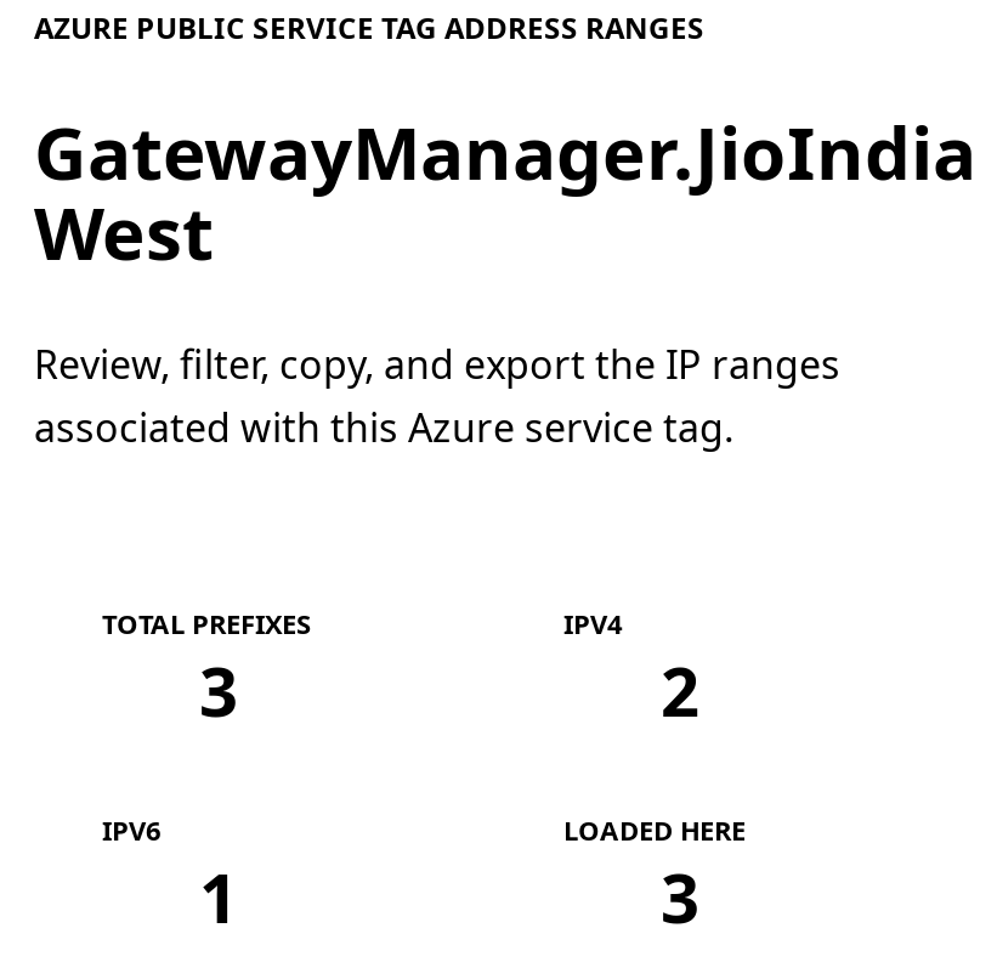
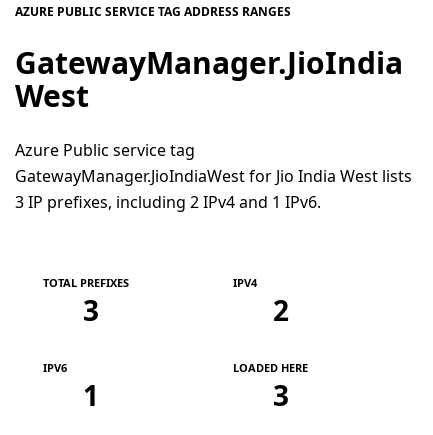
[34,337,840,454] Review, filter, copy, and export the IP ranges | associated with this Azure service tag. -> [15,139,412,213] Azure Public service tag | GatewayManager.JioIndiaWest for Jio India West lists | 3 IP prefixes, including 2 IPv4 and 1 IPv6.

